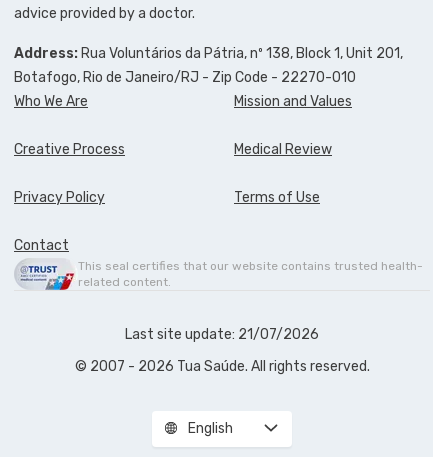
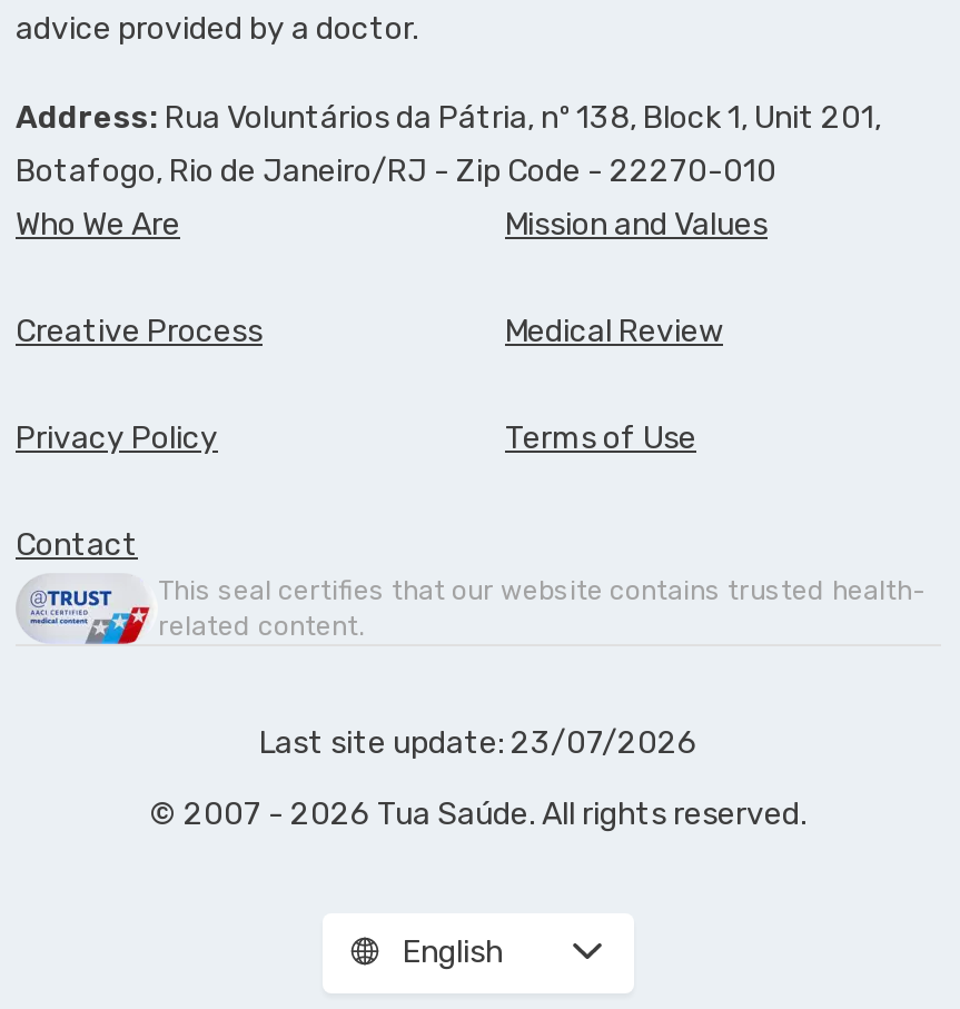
[125,326,319,343] Last site update: 21/07/2026 -> [259,724,697,762] Last site update: 23/07/2026

